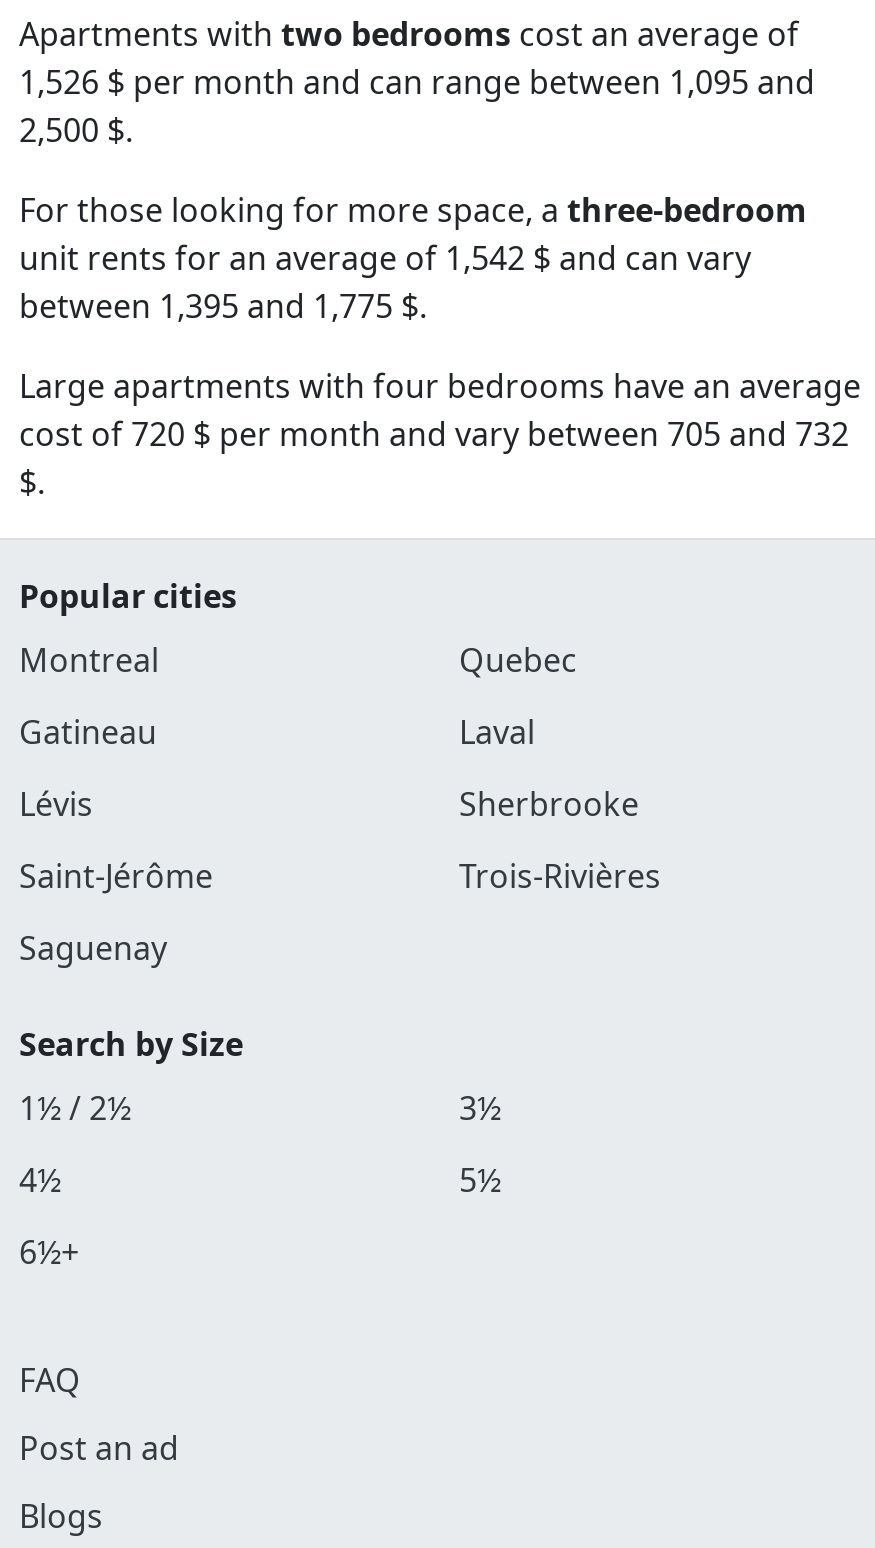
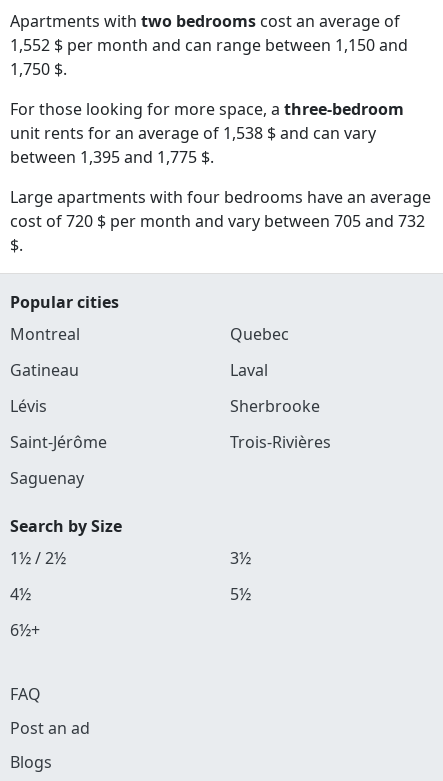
[19,59,815,103] 1,526 $ per month and can range between 1,095 and -> [10,34,408,56] 1,552 $ per month and can range between 1,150 and
[19,107,133,151] 2,500 $. -> [10,58,67,80] 1,750 $.
[19,235,751,279] unit rents for an average of 1,542 $ and can vary -> [10,122,376,144] unit rents for an average of 1,538 $ and can vary

